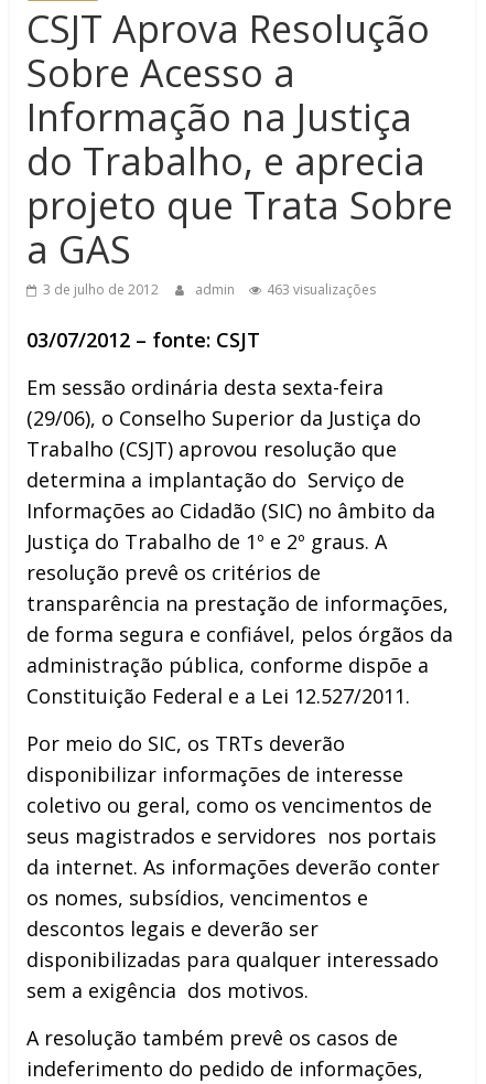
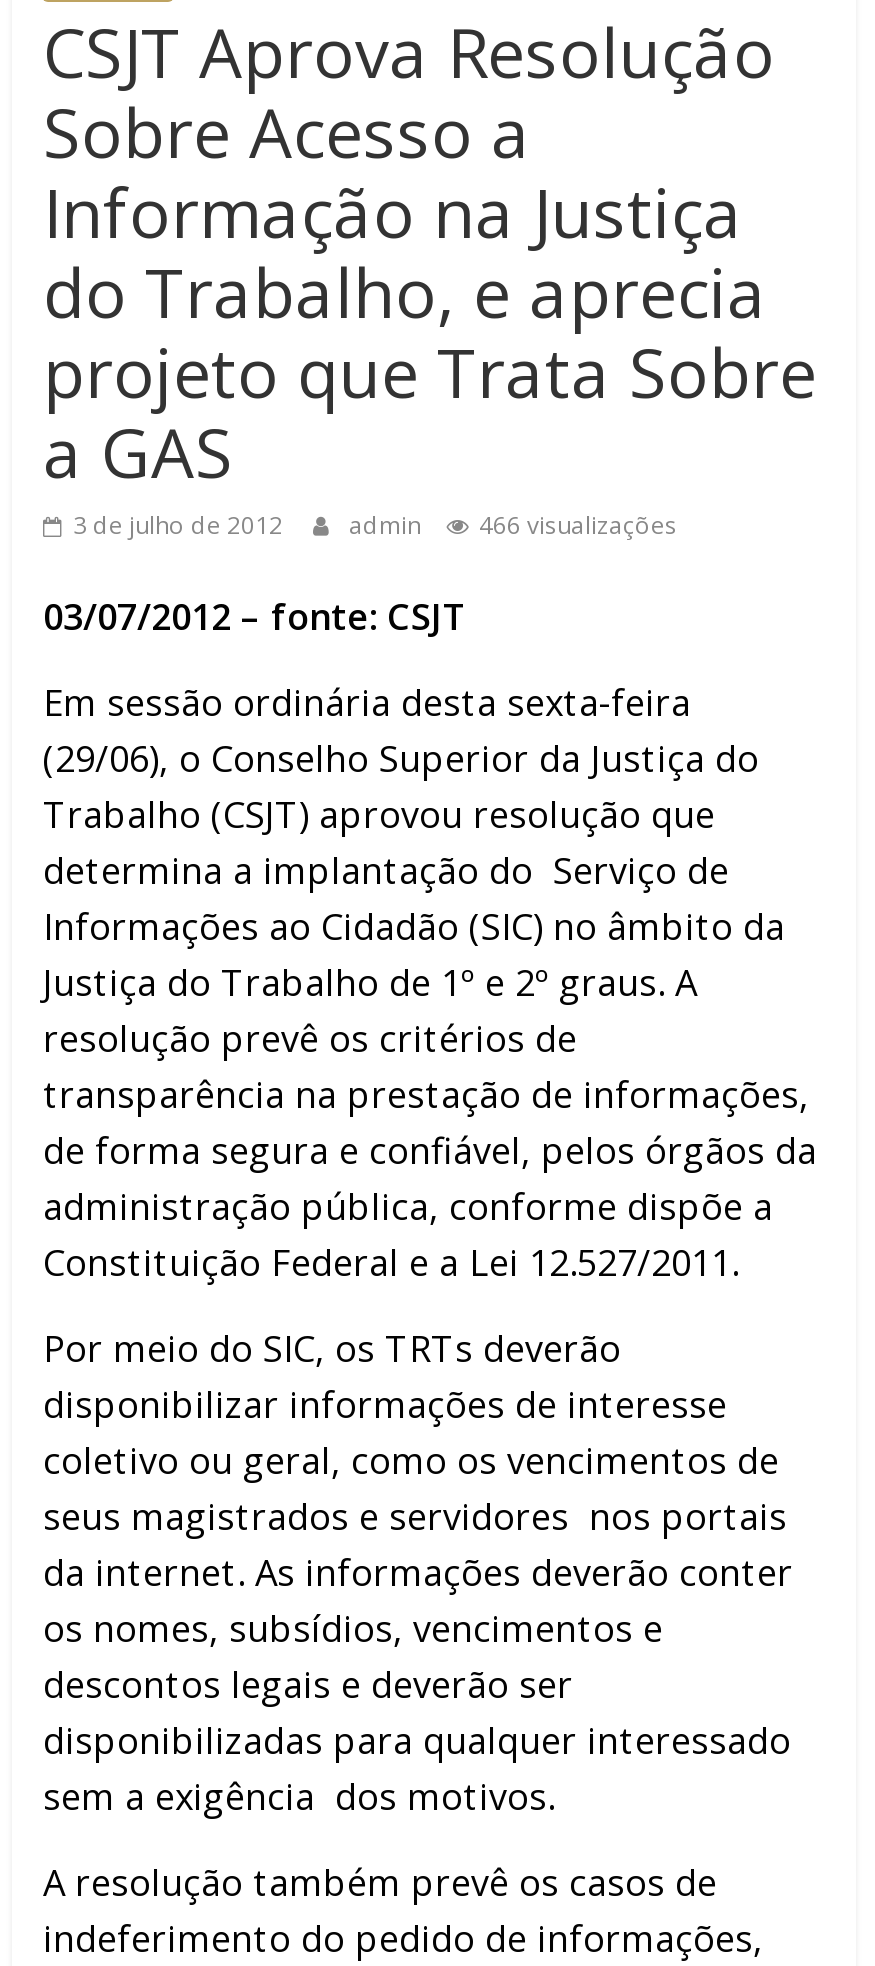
[267,280,376,299] 463 visualizações -> [479,508,677,542] 466 visualizações

